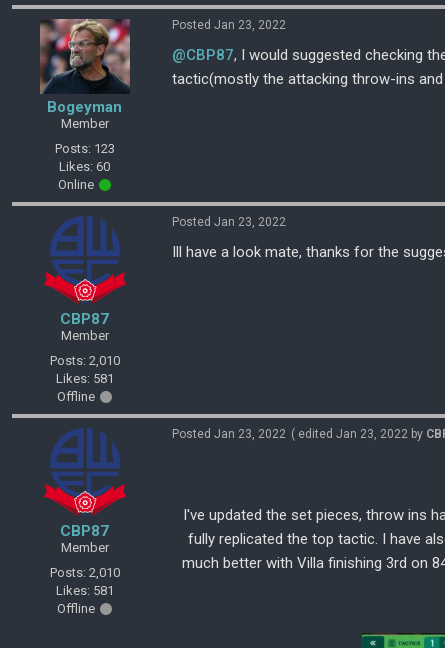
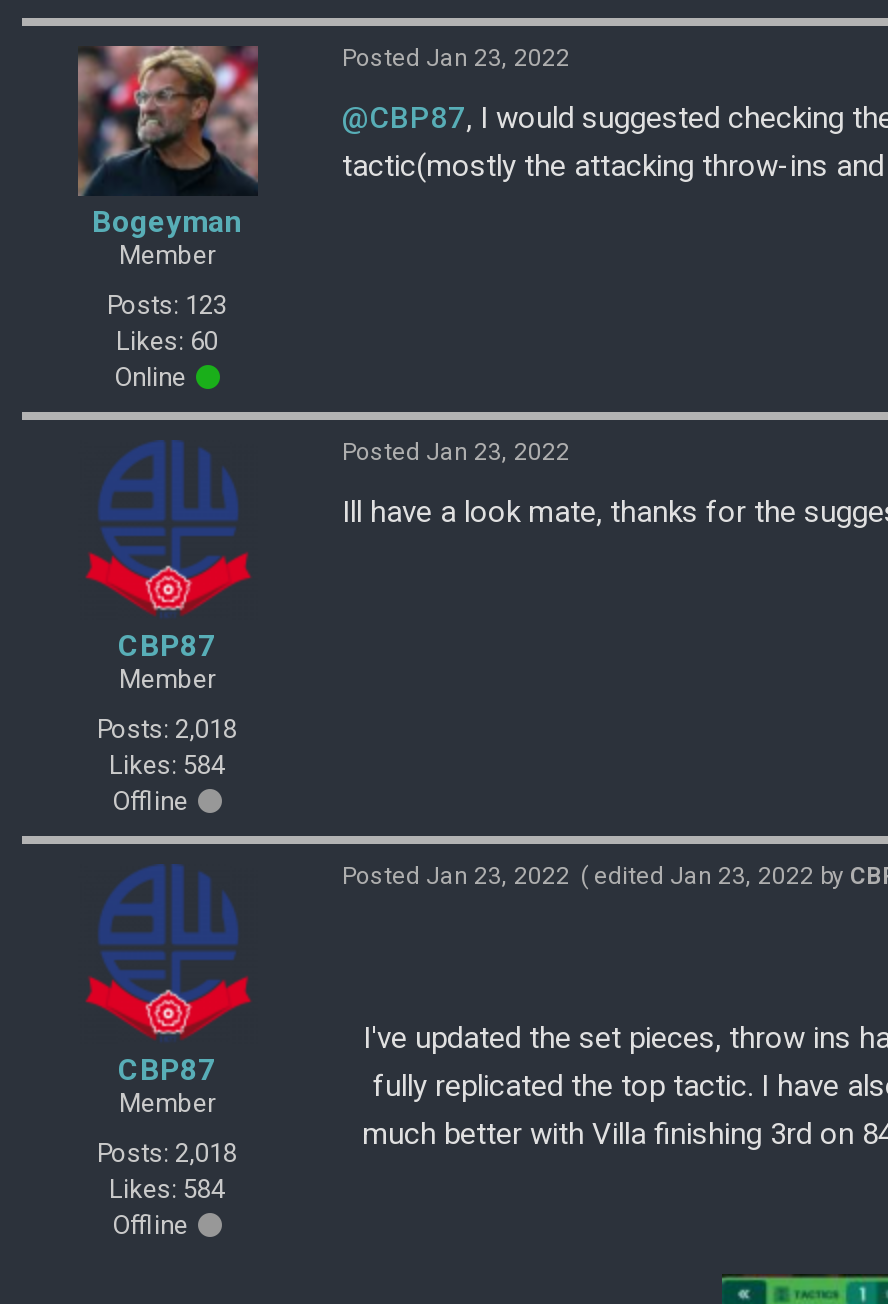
[49,353,119,368] Posts: 2,010 -> [97,715,237,745] Posts: 2,018
[55,371,113,386] Likes: 581 -> [109,751,225,781] Likes: 584
[49,565,119,580] Posts: 2,010 -> [97,1139,237,1169] Posts: 2,018
[55,583,113,598] Likes: 581 -> [109,1175,225,1205] Likes: 584

